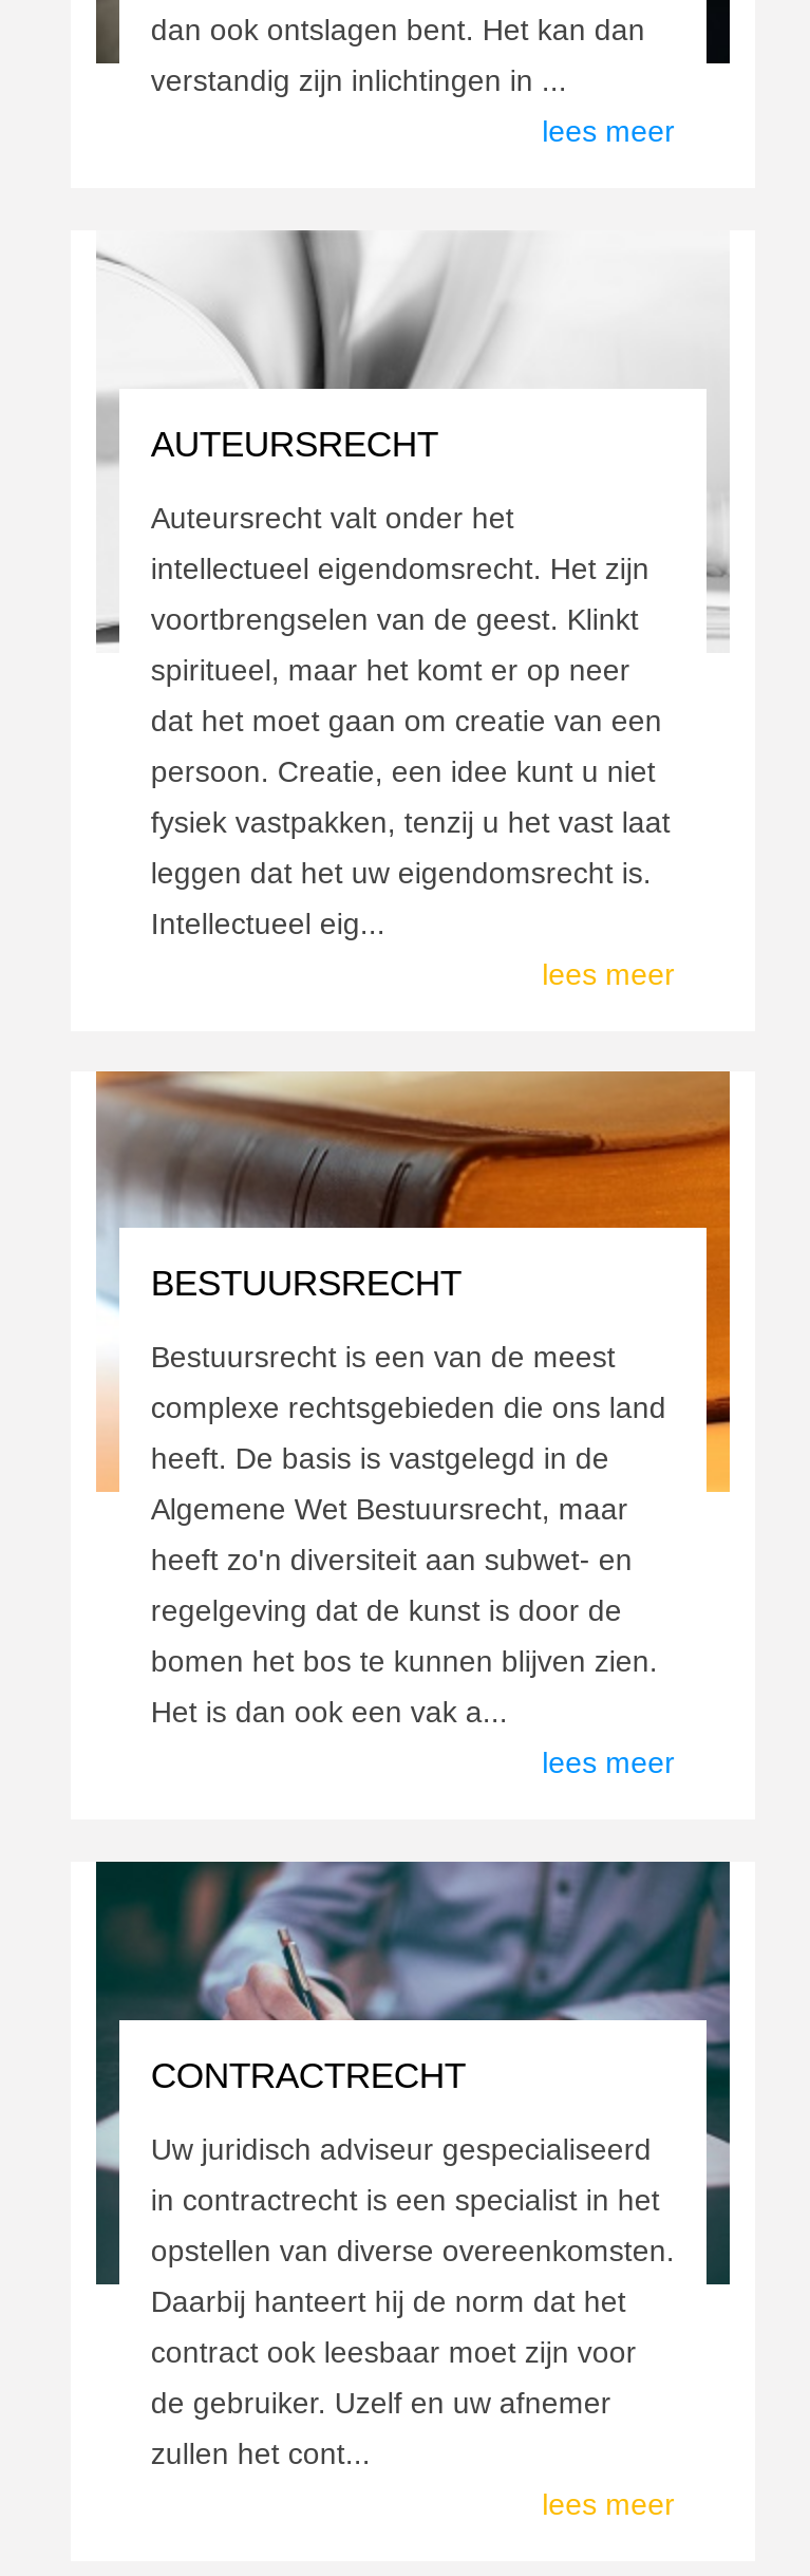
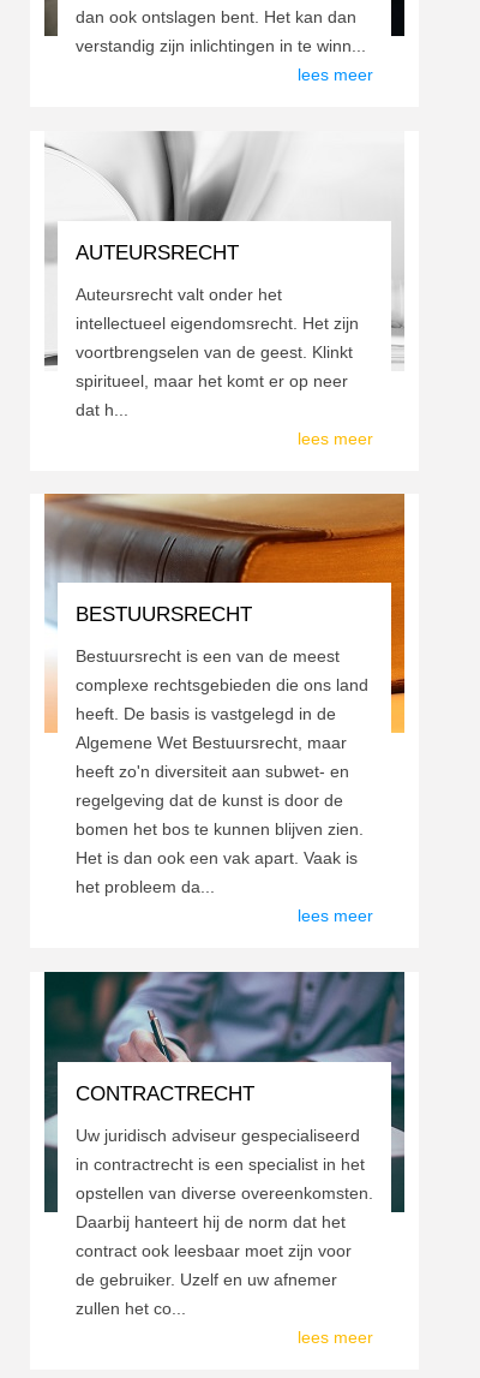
[151,63,567,97] verstandig zijn inlichtingen in ... -> [75,36,366,55] verstandig zijn inlichtingen in te winn...
[151,703,670,940] dat het moet gaan om creatie van een | persoon. Creatie, een idee kunt u niet | fysiek vastpakken, tenzij u het vast laat | leggen dat het uw eigendomsrecht is. | Intellectueel eig... -> [75,400,128,419] dat h...
moved [94,957,732,1677] -> [43,429,406,838]: [image] | lees meer | BESTUURSRECHT | ... | regelgeving dat de kunst is door de | bomen het bos te kunnen blijven zien.
[151,1694,508,1728] Het is dan ook een vak a... -> [75,848,357,896] Het is dan ook een vak apart. Vaak is | het probleem da...
[151,2436,370,2470] zullen het cont... -> [75,1298,186,1318] zullen het co...

